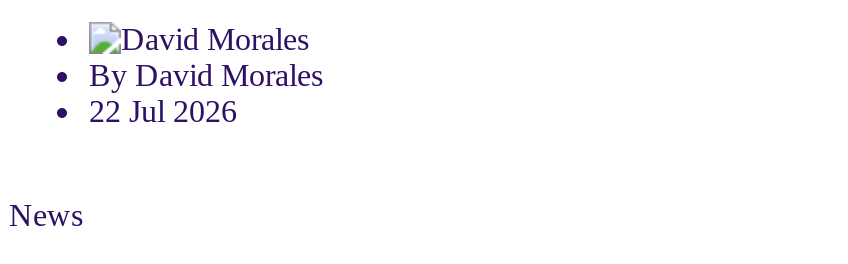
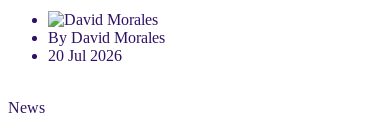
[89,93,237,127] 22 Jul 2026 -> [48,47,122,64] 20 Jul 2026

